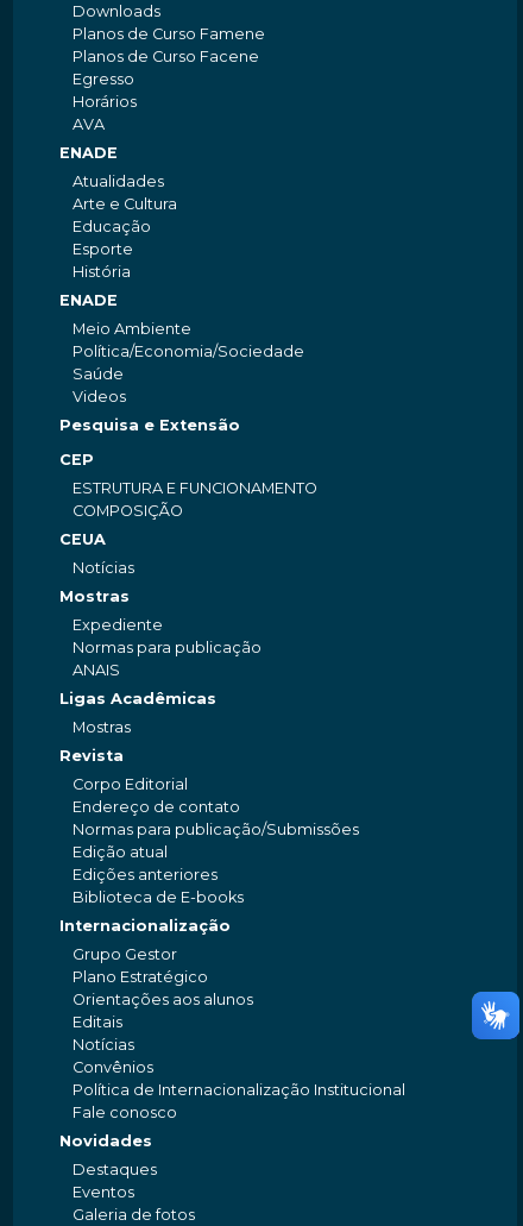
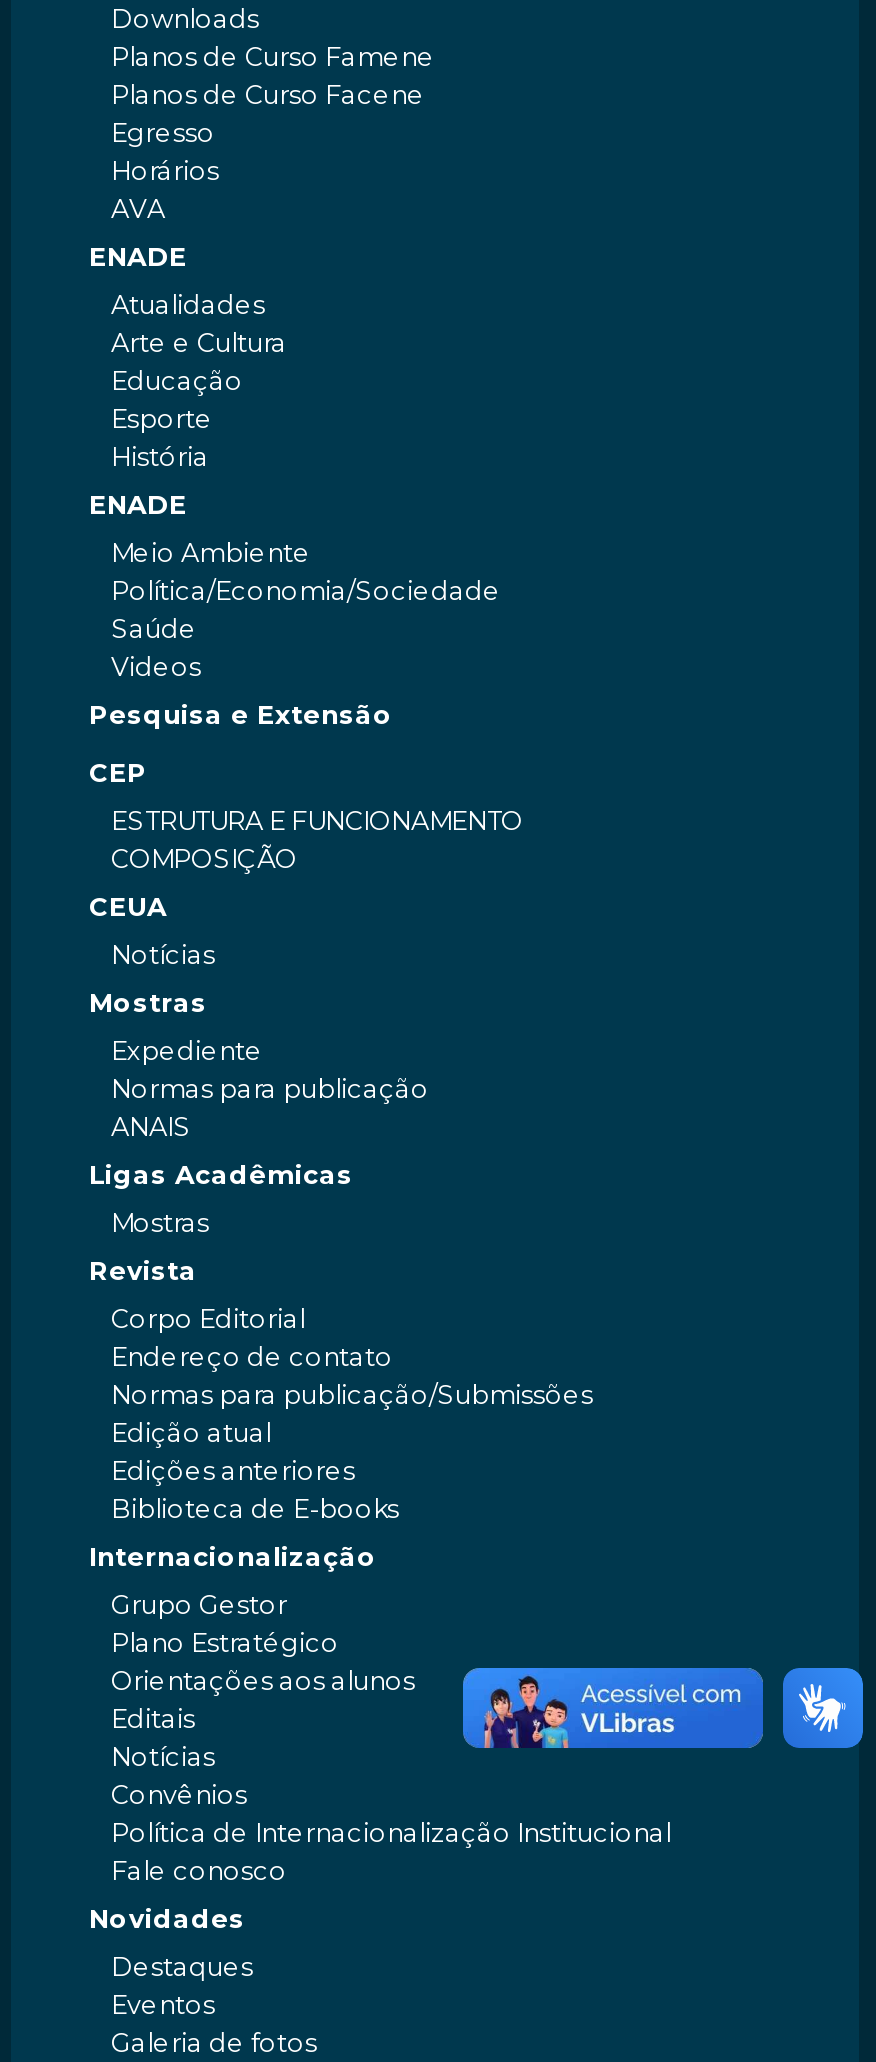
none -> [461,1666,765,1750] [image]

